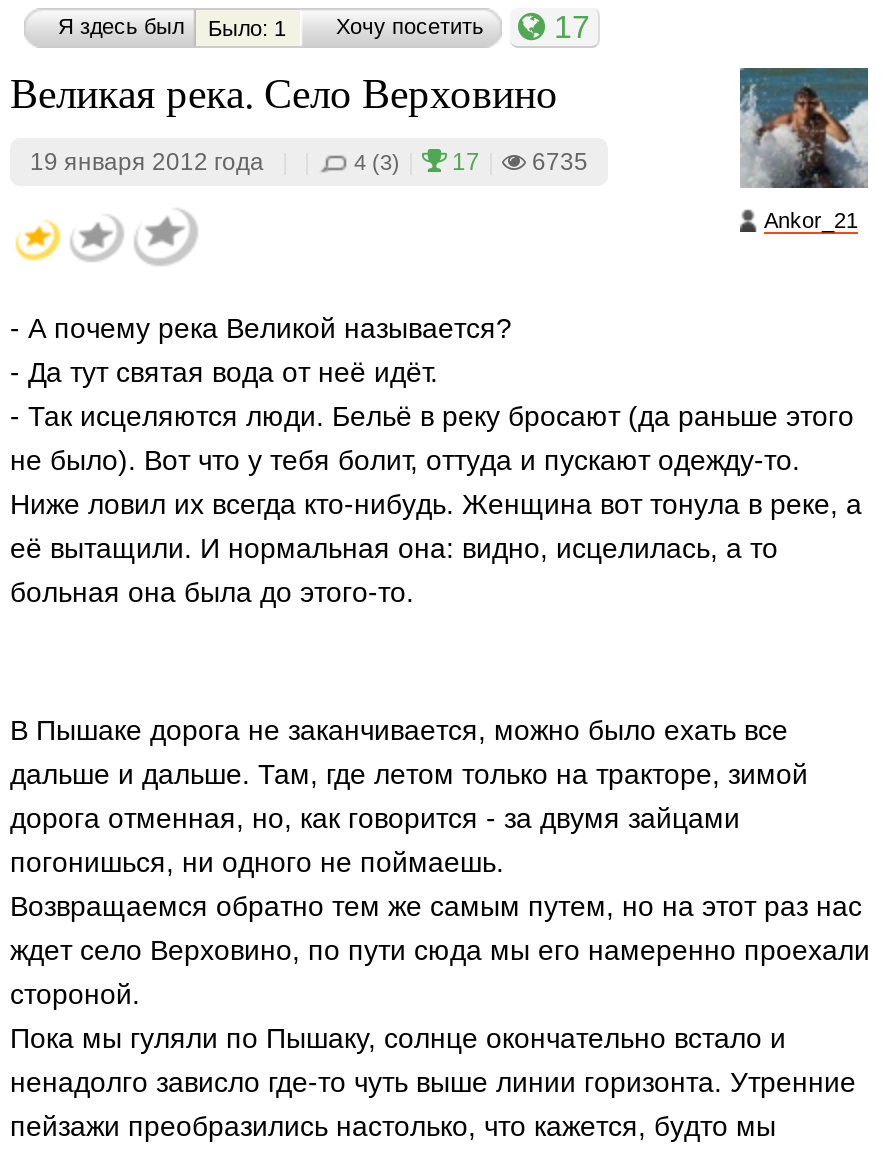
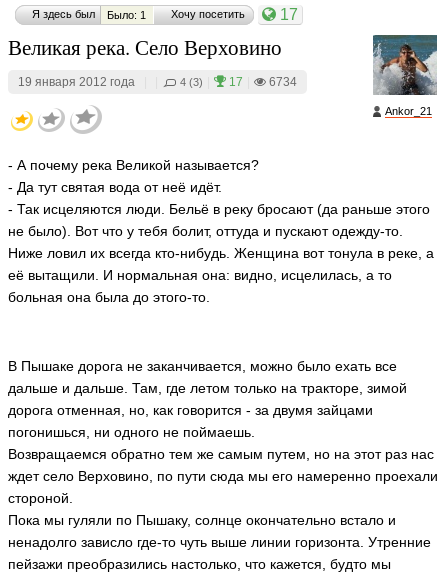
[526,147,588,175] 6735 -> [266,74,297,88] 6734

